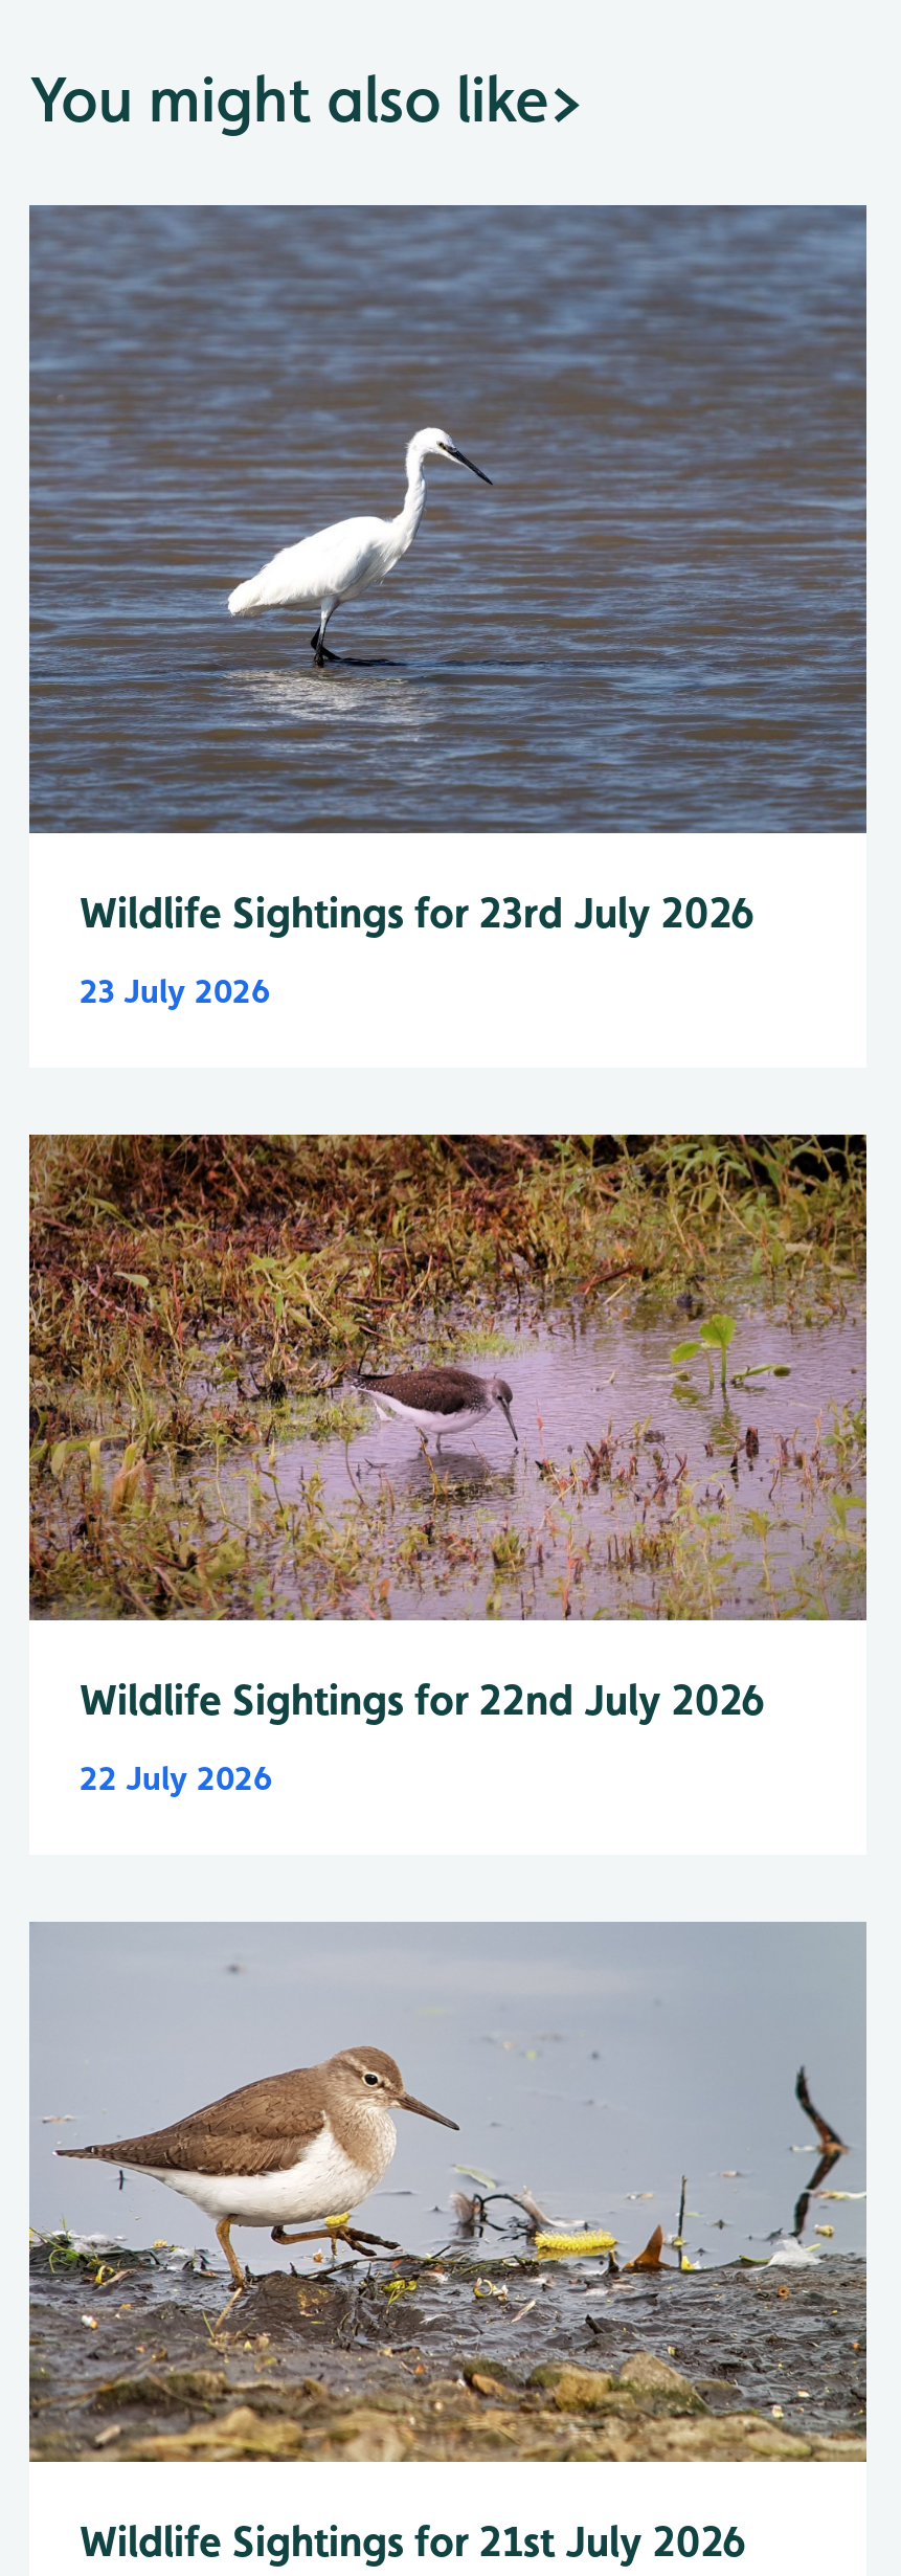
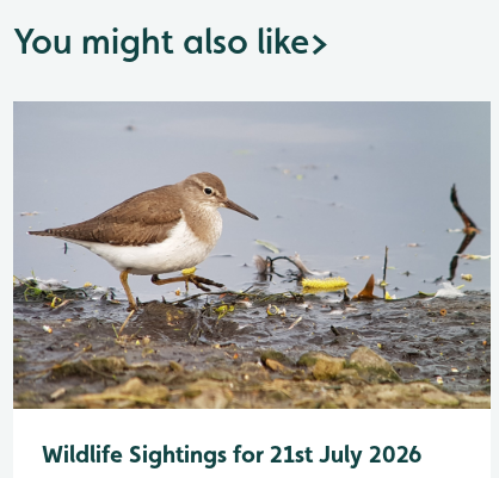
[27,205,869,1012] [image] | Wildlife Sightings for 23rd July 2026 | 23 July 2026 -> none
[27,1133,869,1799] [image] | Wildlife Sightings for 22nd July 2026 | 22 July 2026 -> none

